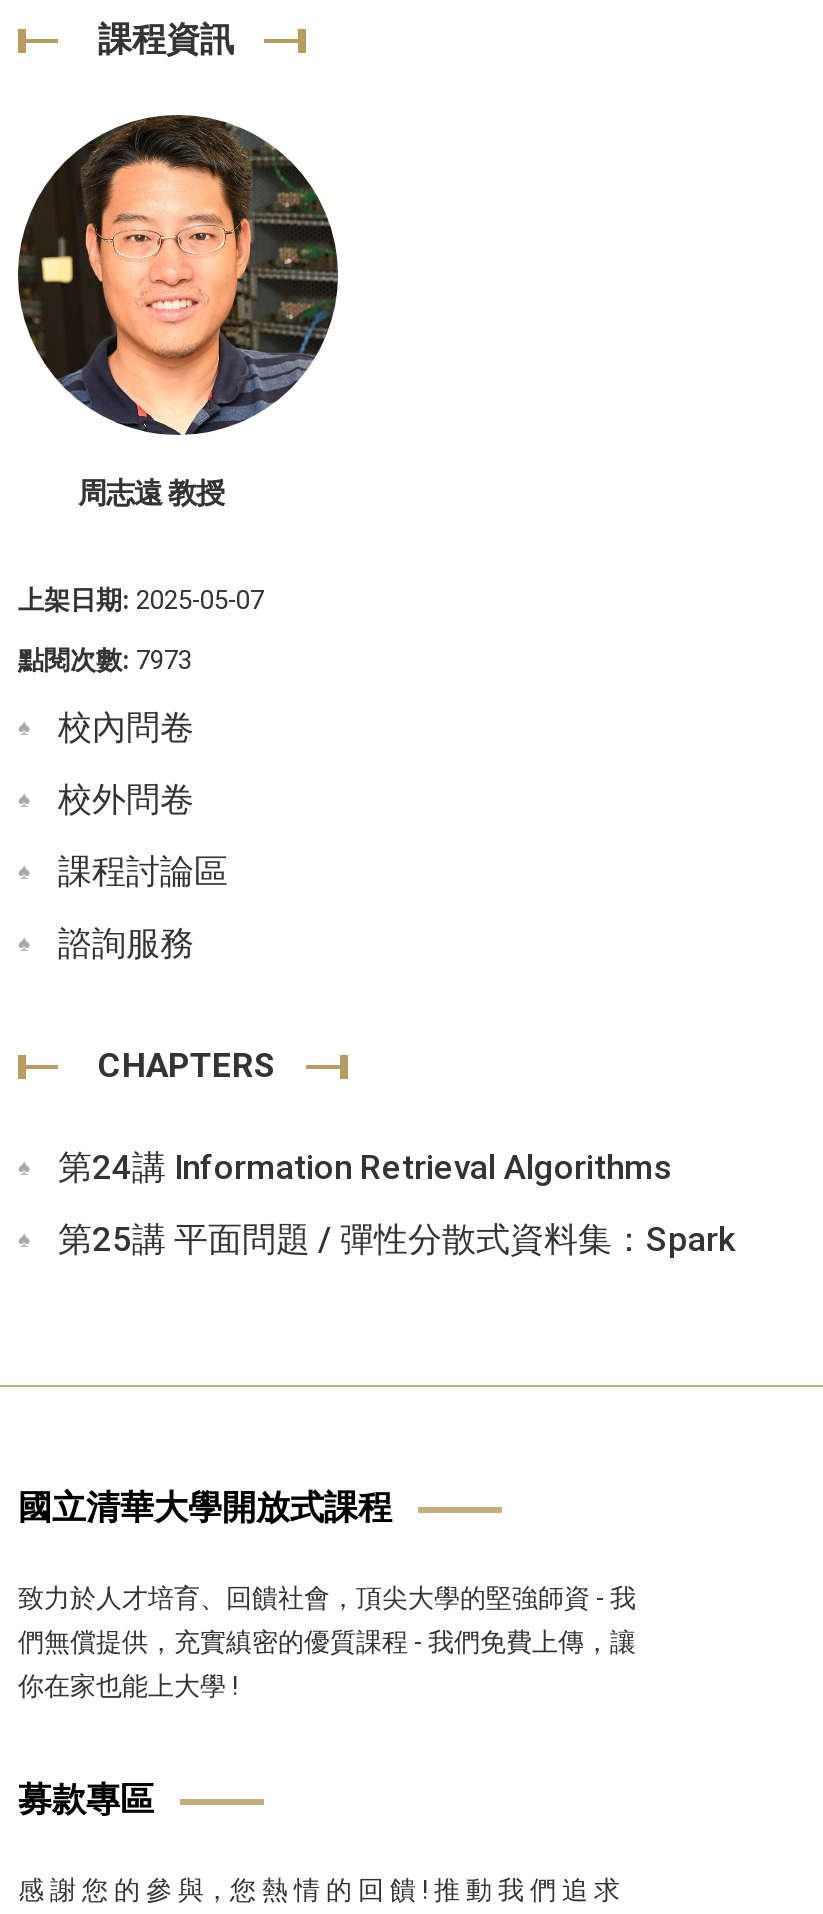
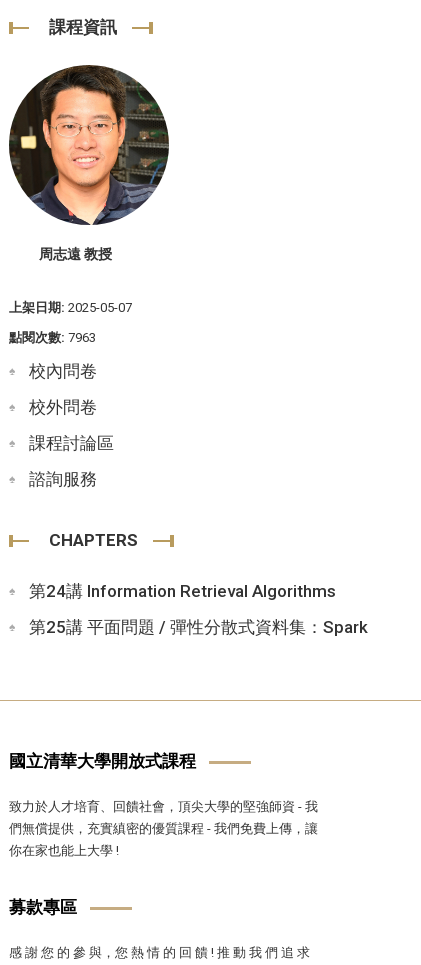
[18,644,192,674] 點閱次數: 7973 -> [9,329,96,344] 點閱次數: 7963

